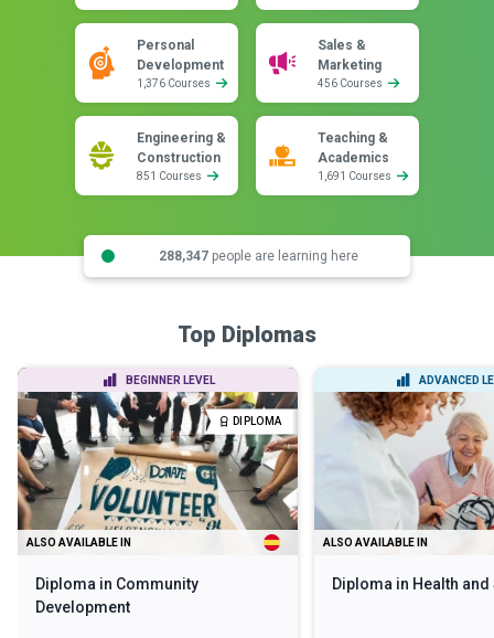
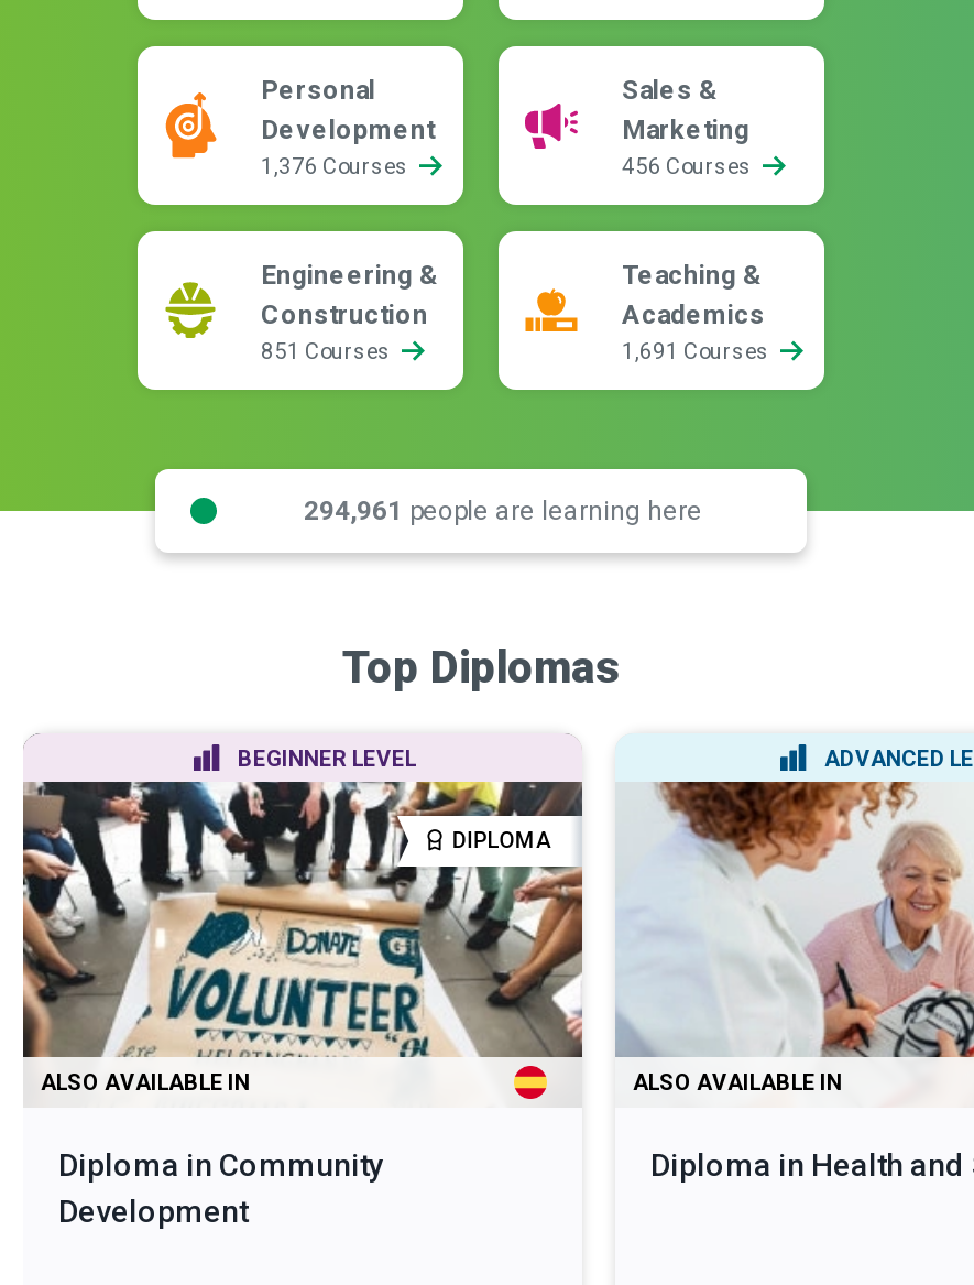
[158,248,358,263] 288,347 people are learning here -> [304,494,702,525] 294,961 people are learning here

